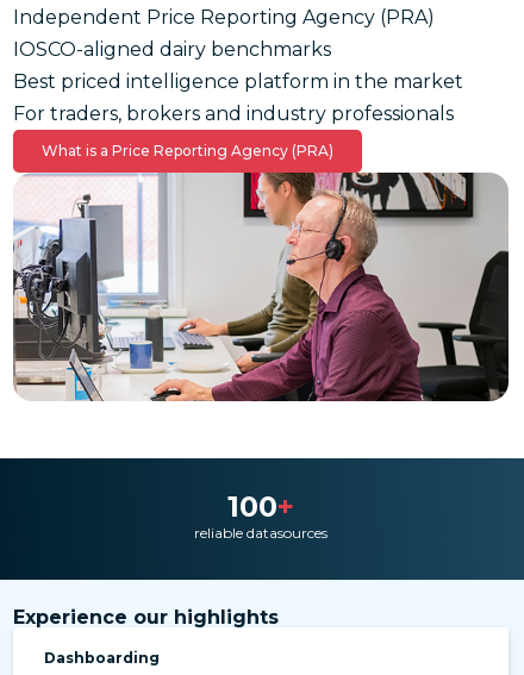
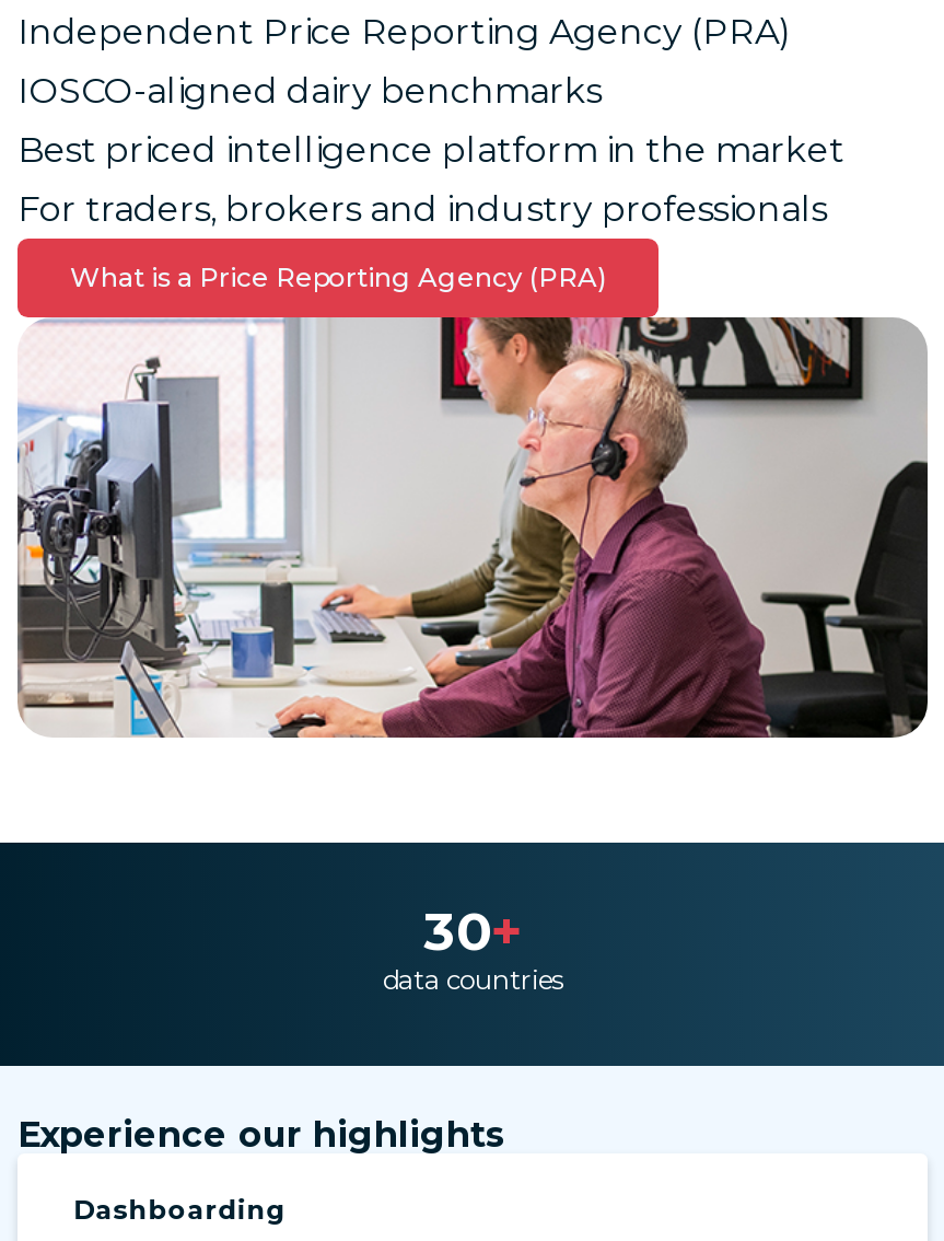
[194,490,327,542] 100 + | reliable datasources -> [383,900,562,996] 30 + | data countries

